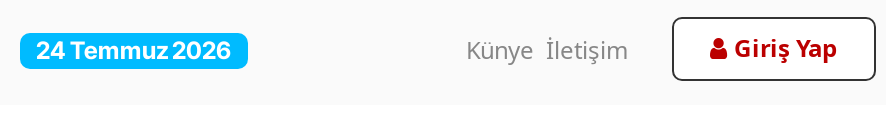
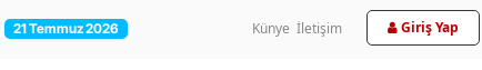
[36,35,232,65] 24 Temmuz 2026 -> [13,20,119,37] 21 Temmuz 2026

